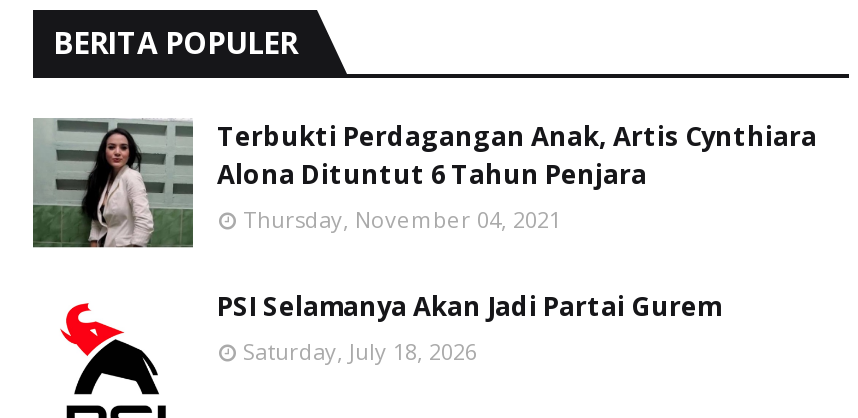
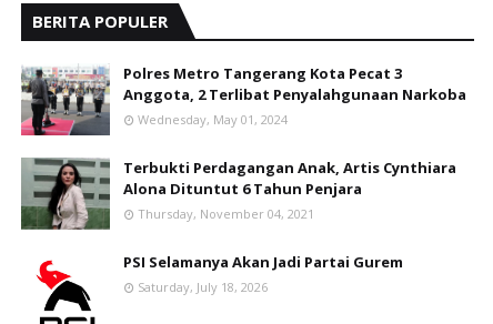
none -> [20,63,466,136] [image] | Polres Metro Tangerang Kota Pecat 3 | Anggota, 2 Terlibat Penyalahgunaan Narkoba | Wednesday, May 01, 2024

